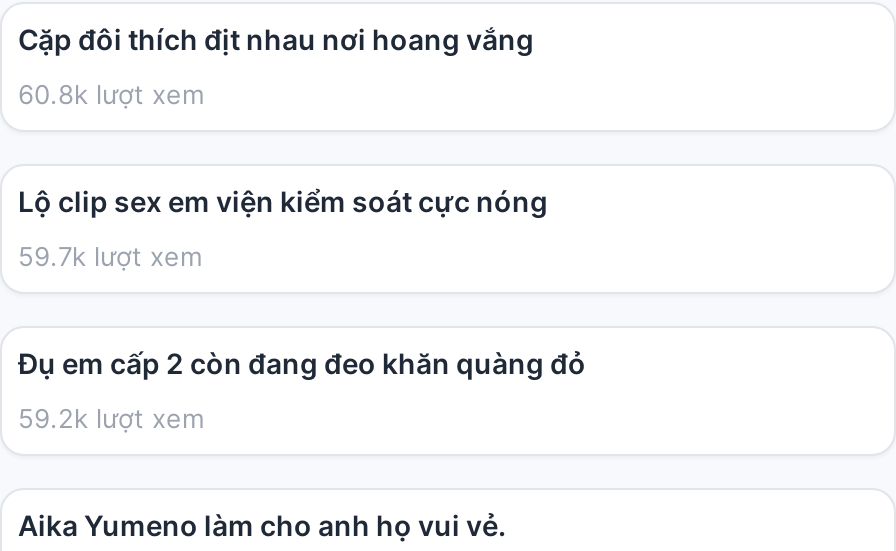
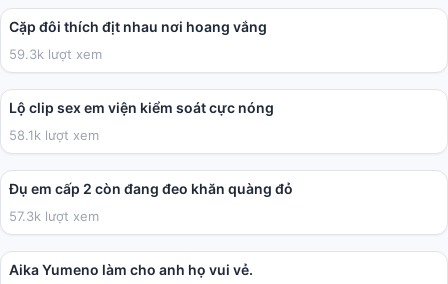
[18,78,204,110] 60.8k lượt xem -> [9,46,102,62] 59.3k lượt xem
[18,240,202,272] 59.7k lượt xem -> [9,127,99,143] 58.1k lượt xem
[18,402,204,434] 59.2k lượt xem -> [9,208,99,224] 57.3k lượt xem

